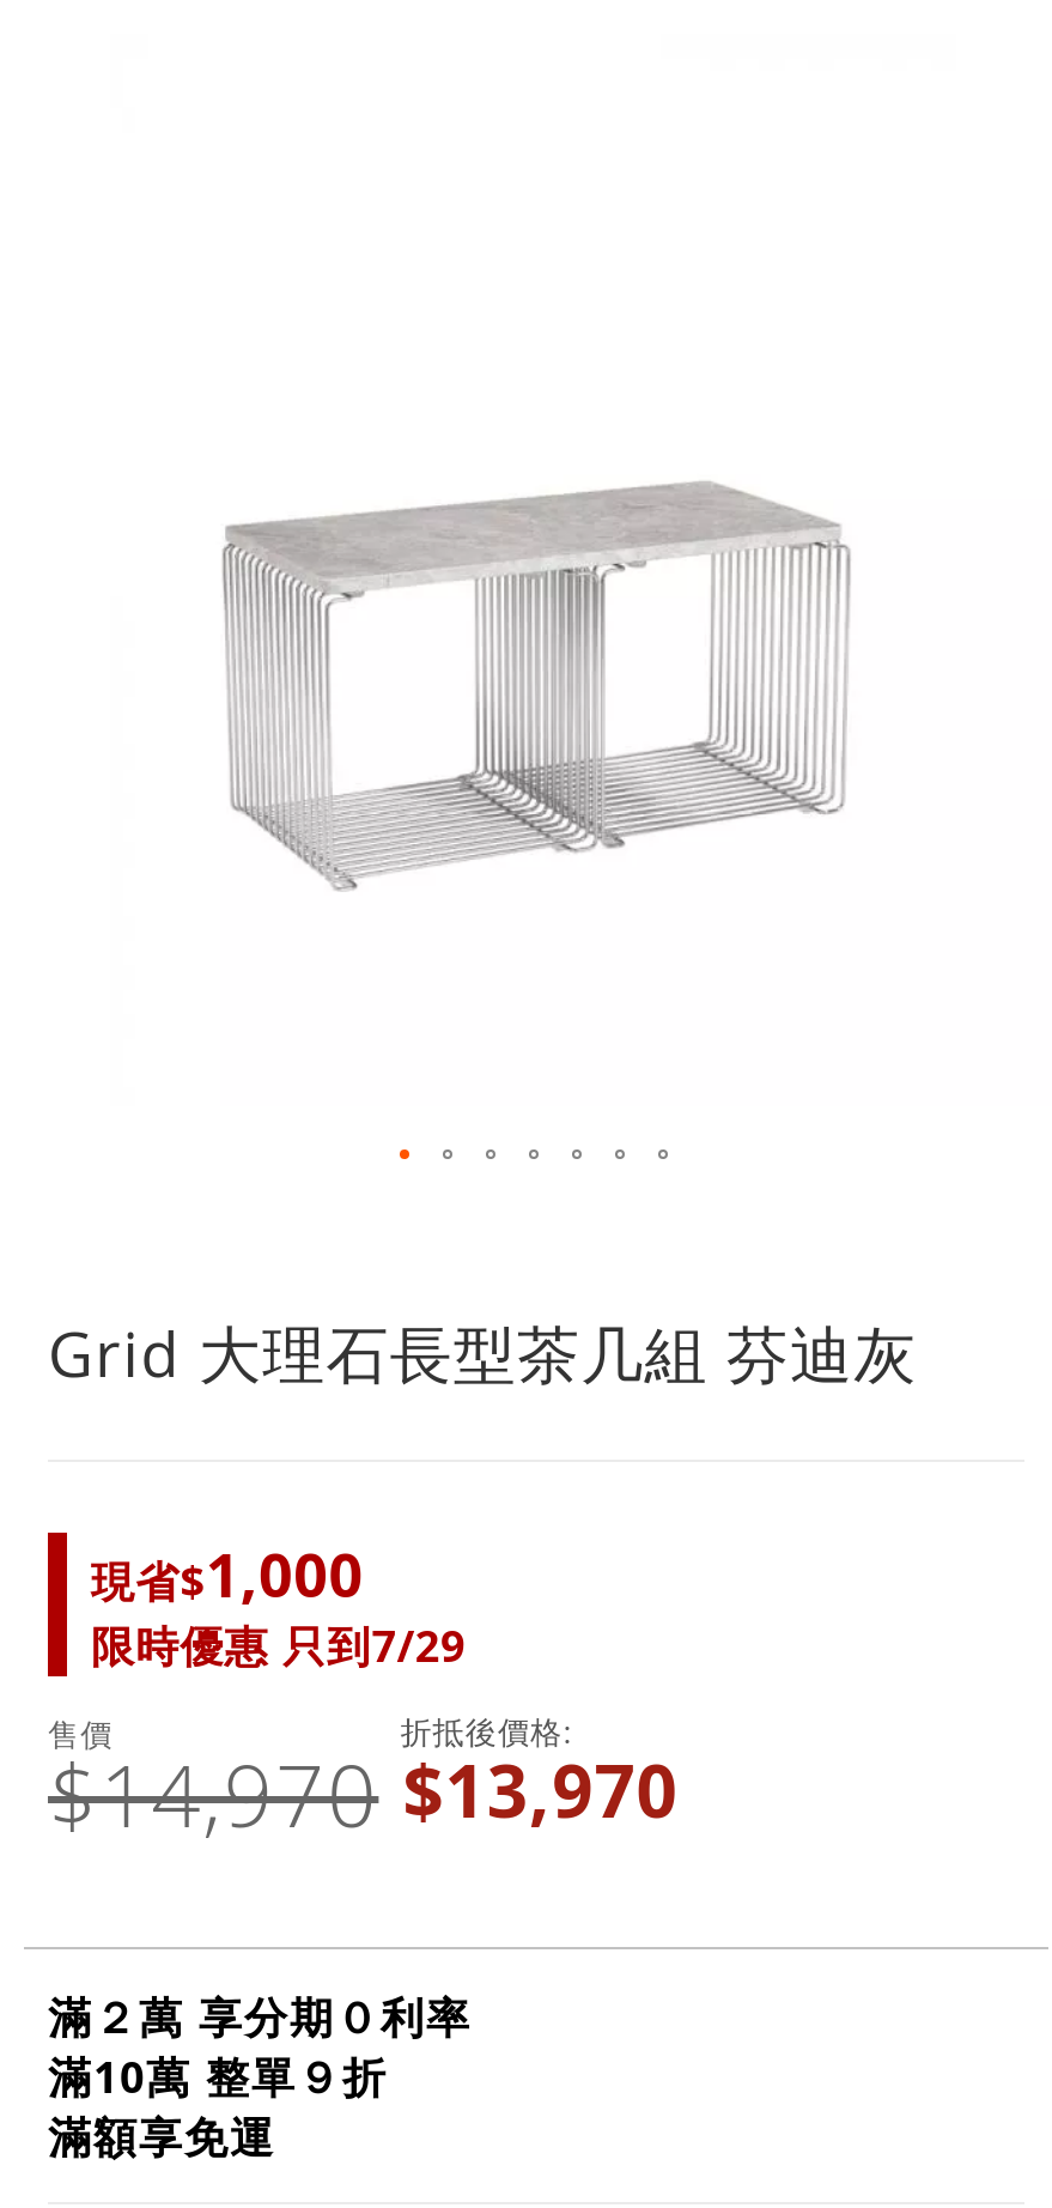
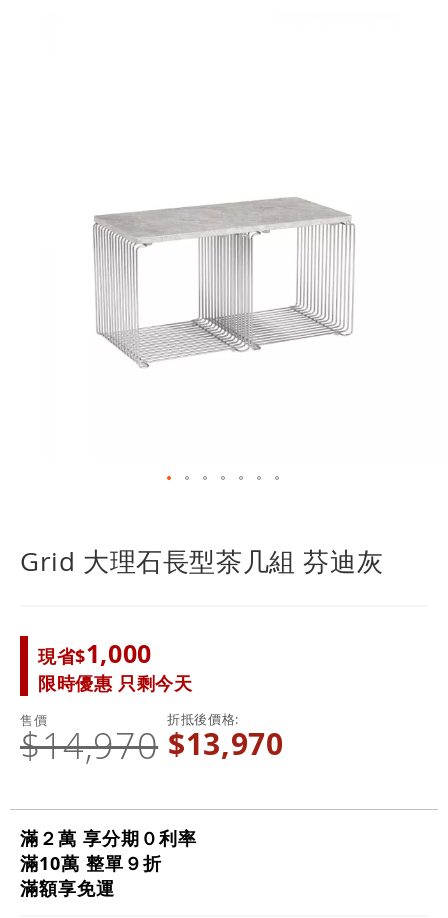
[91,1616,466,1676] 限時優惠 只到7/29 -> [38,671,192,696] 限時優惠 只剩今天

